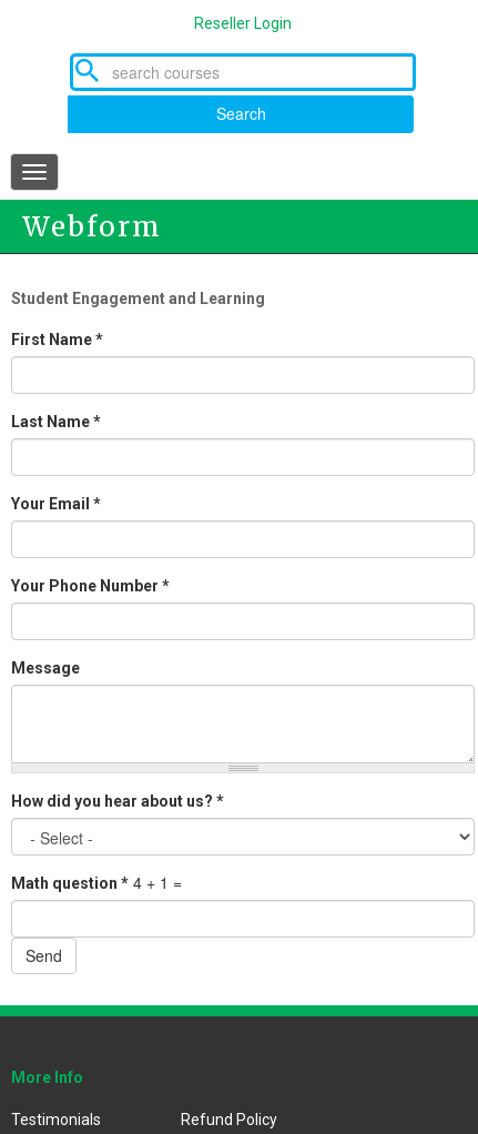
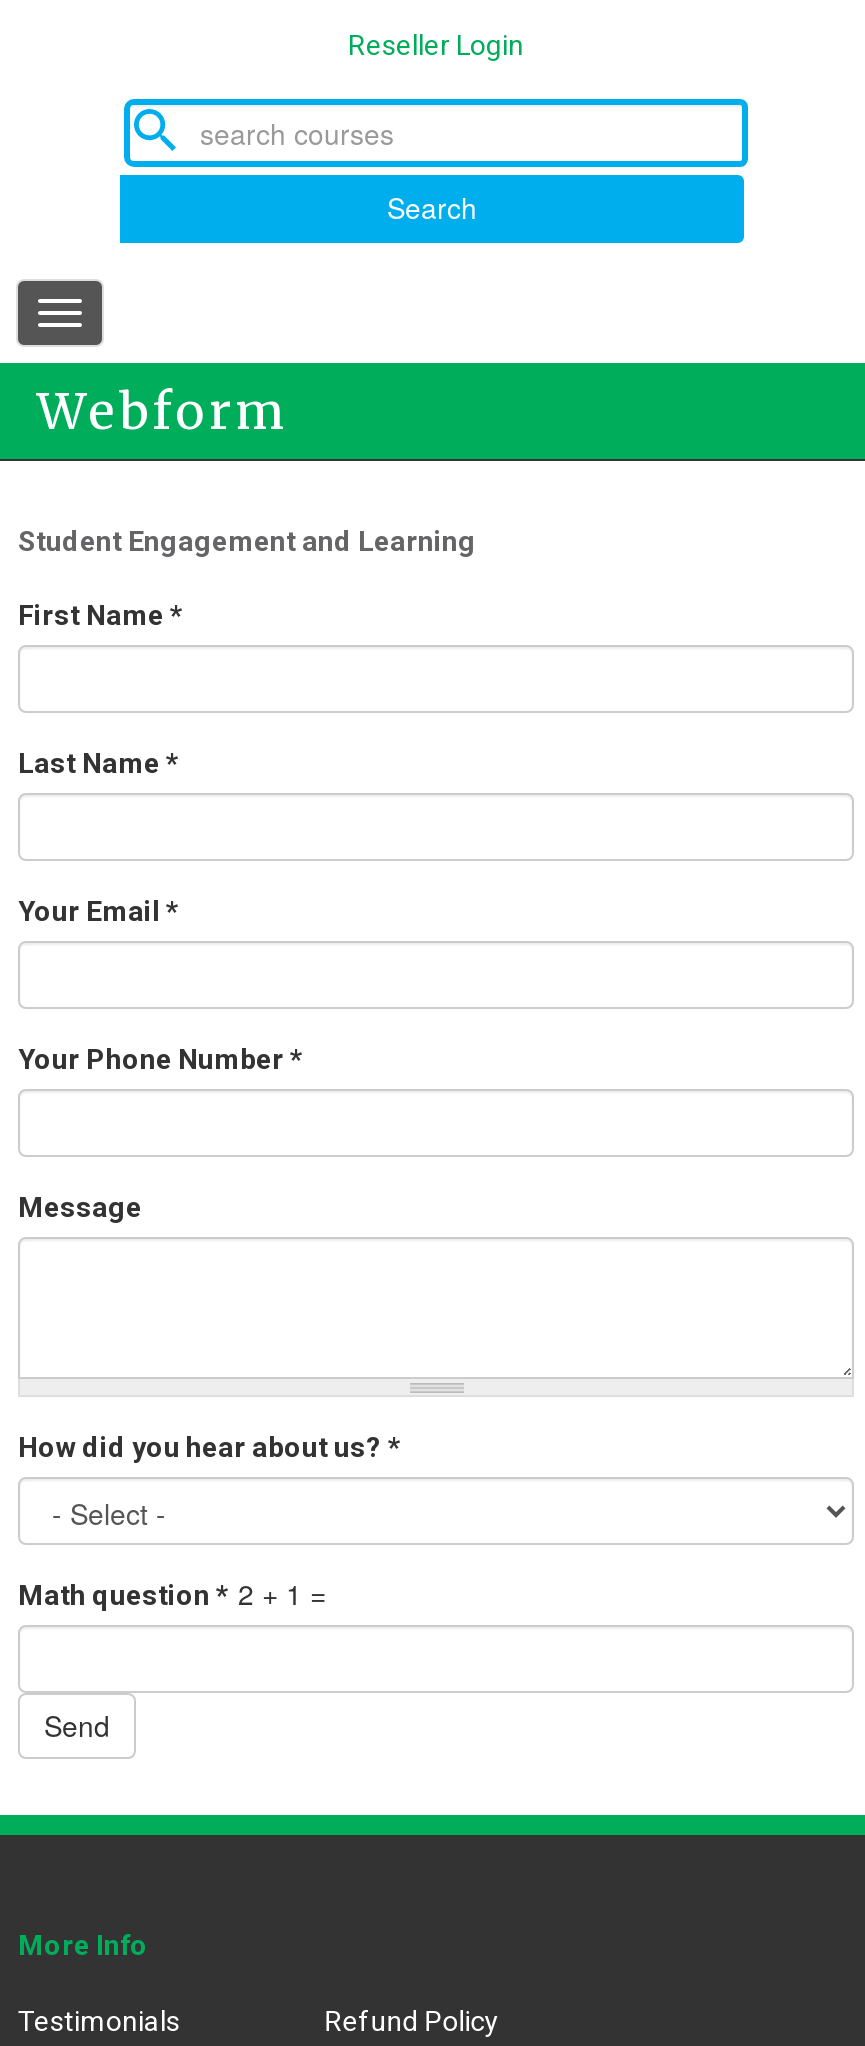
[11,870,182,893] Math question * 4 + 1 = -> [18,1572,326,1612] Math question * 2 + 1 =

